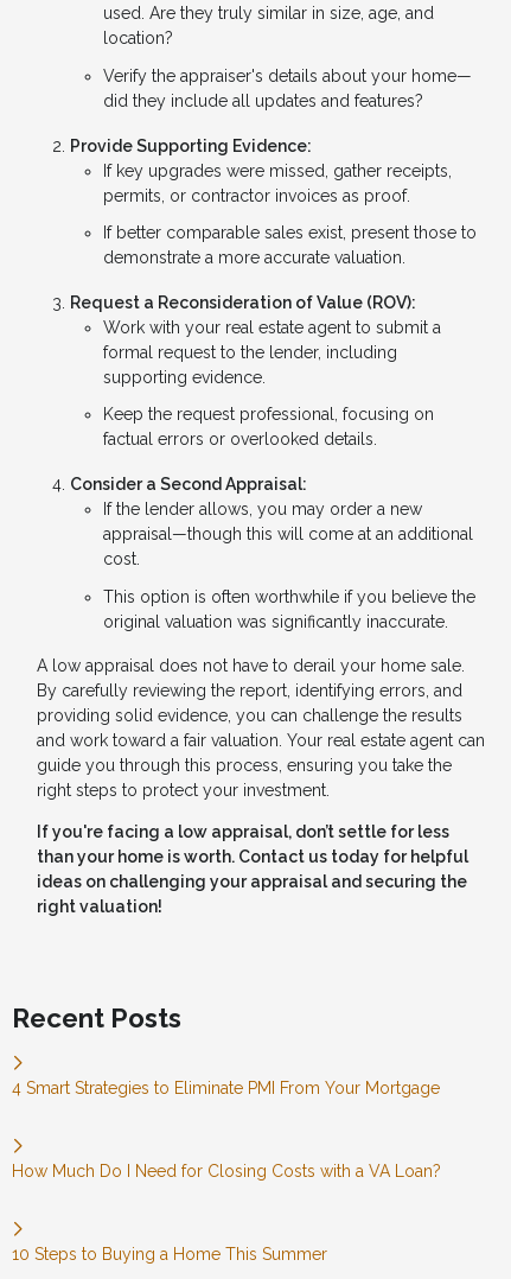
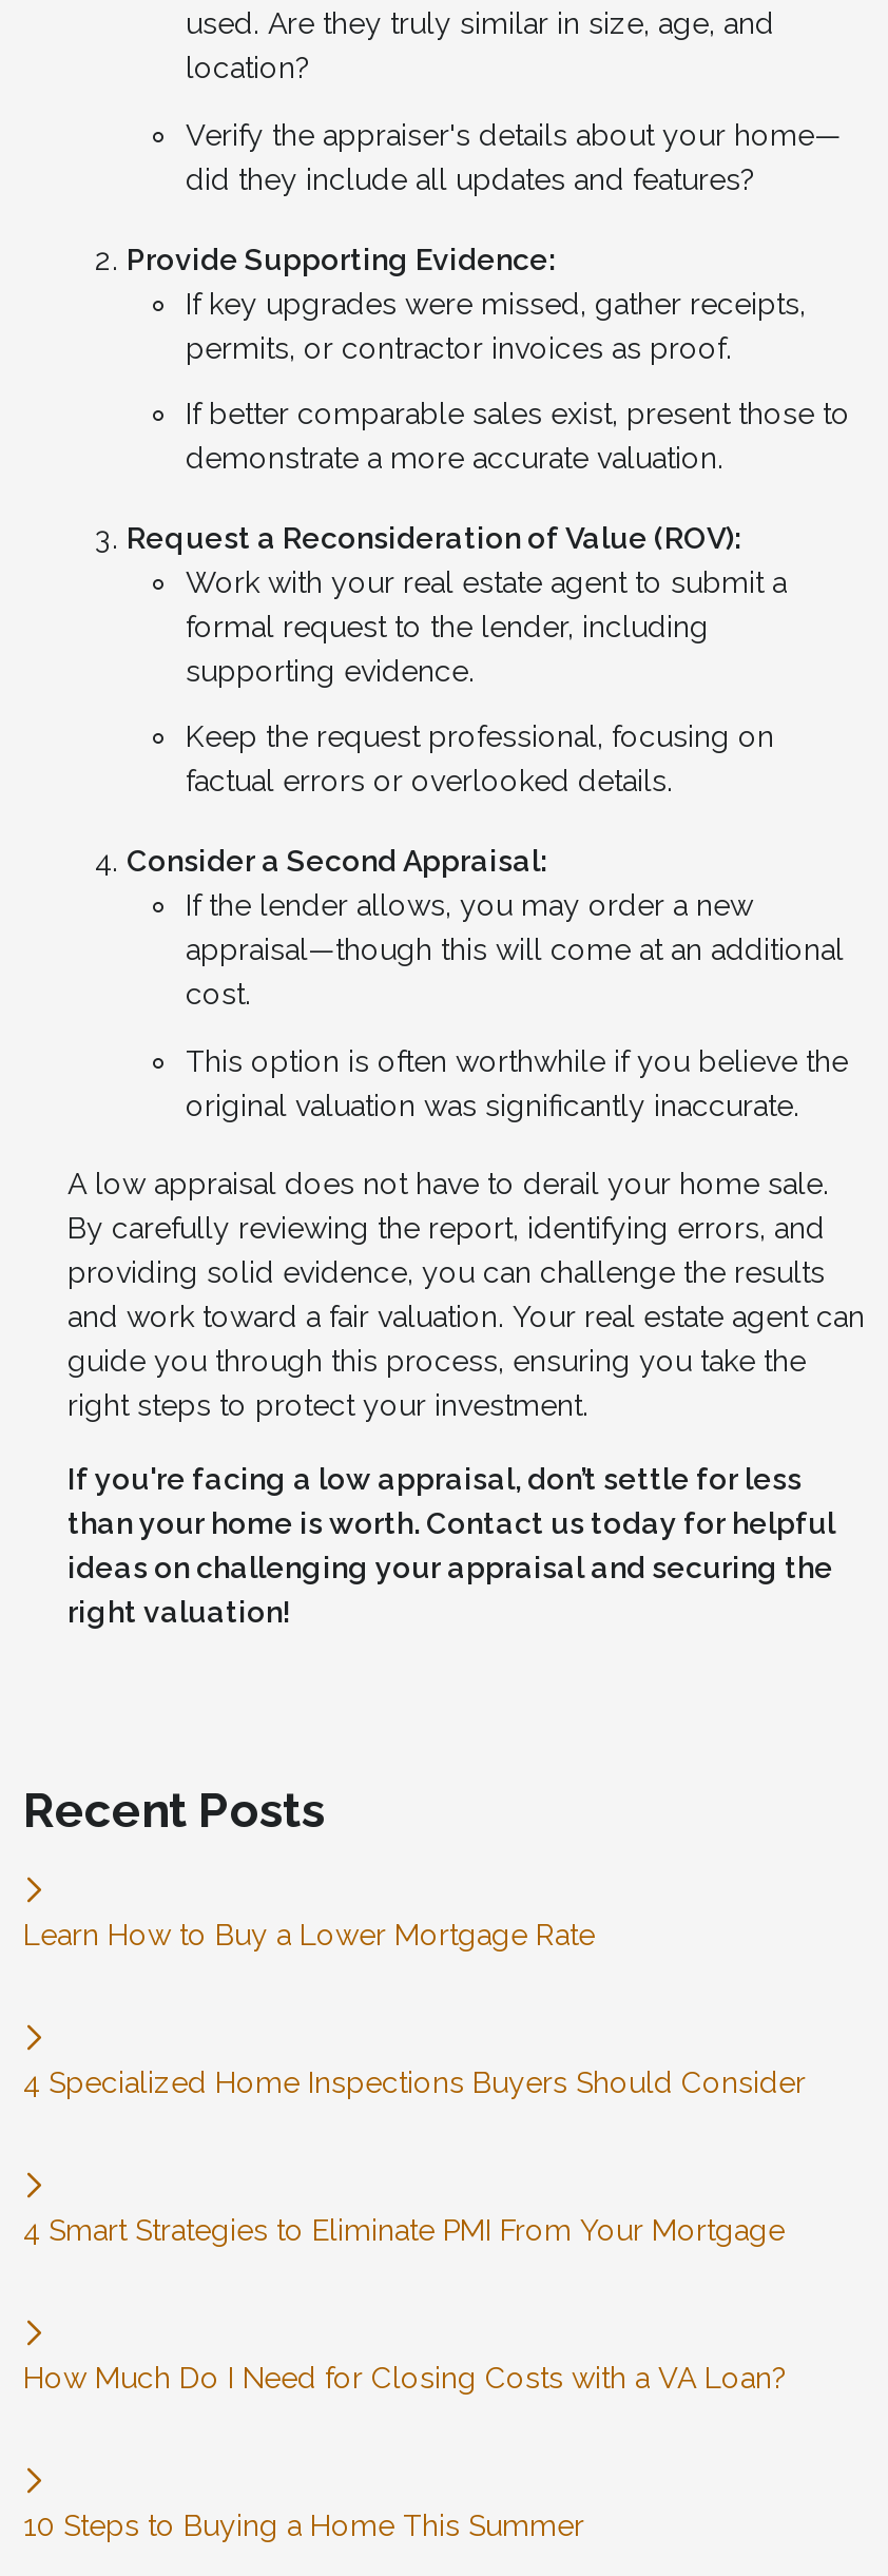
none -> [23,1919,595,1953] Learn How to Buy a Lower Mortgage Rate
none -> [23,2066,806,2100] 4 Specialized Home Inspections Buyers Should Consider

